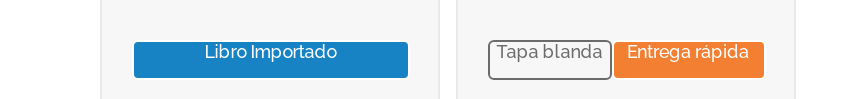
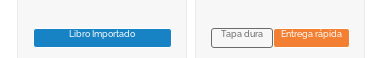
[496,43,602,63] Tapa blanda -> [221,29,263,39] Tapa dura

